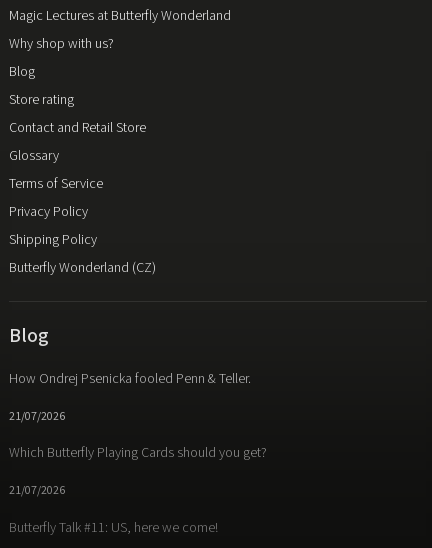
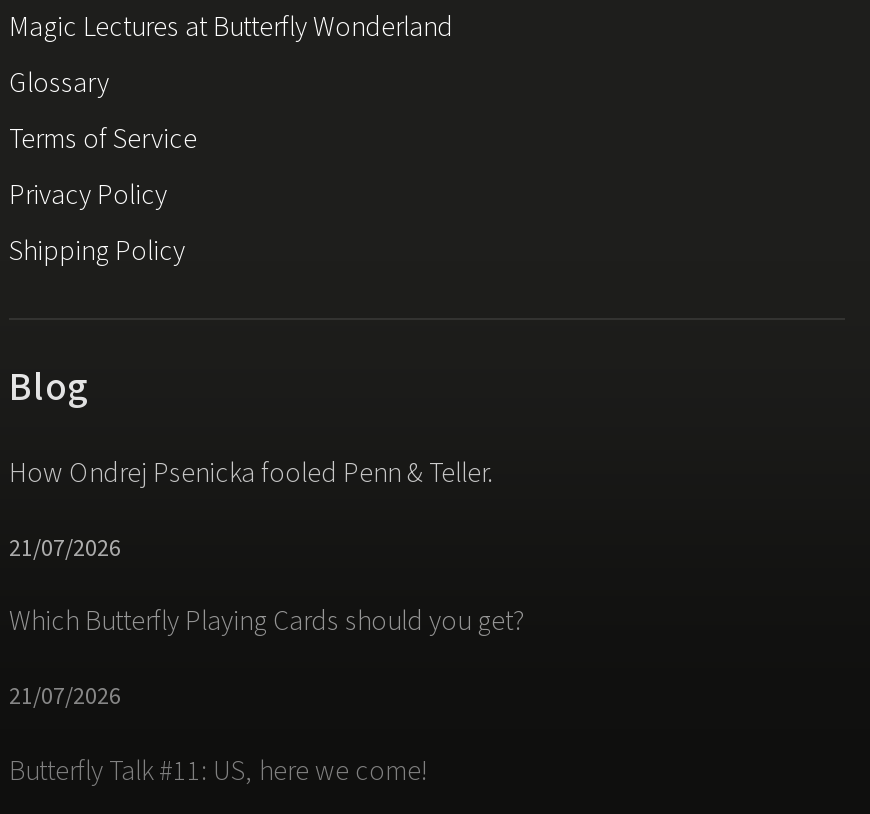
[9,34,146,138] Why shop with us? | Blog | Store rating | Contact and Retail Store -> none
[9,258,156,278] Butterfly Wonderland (CZ) -> none

